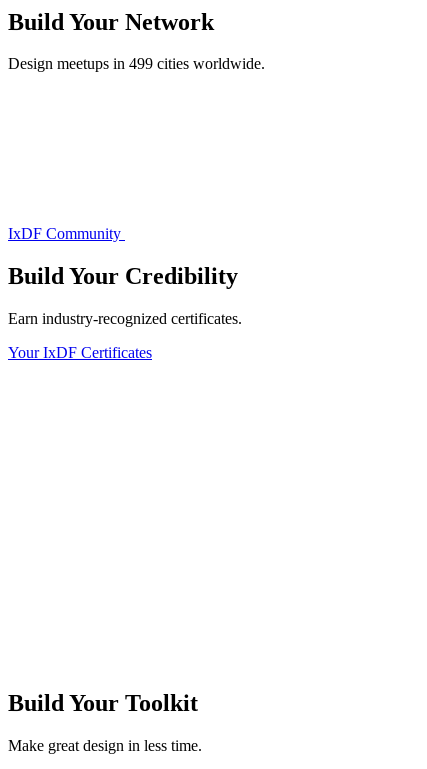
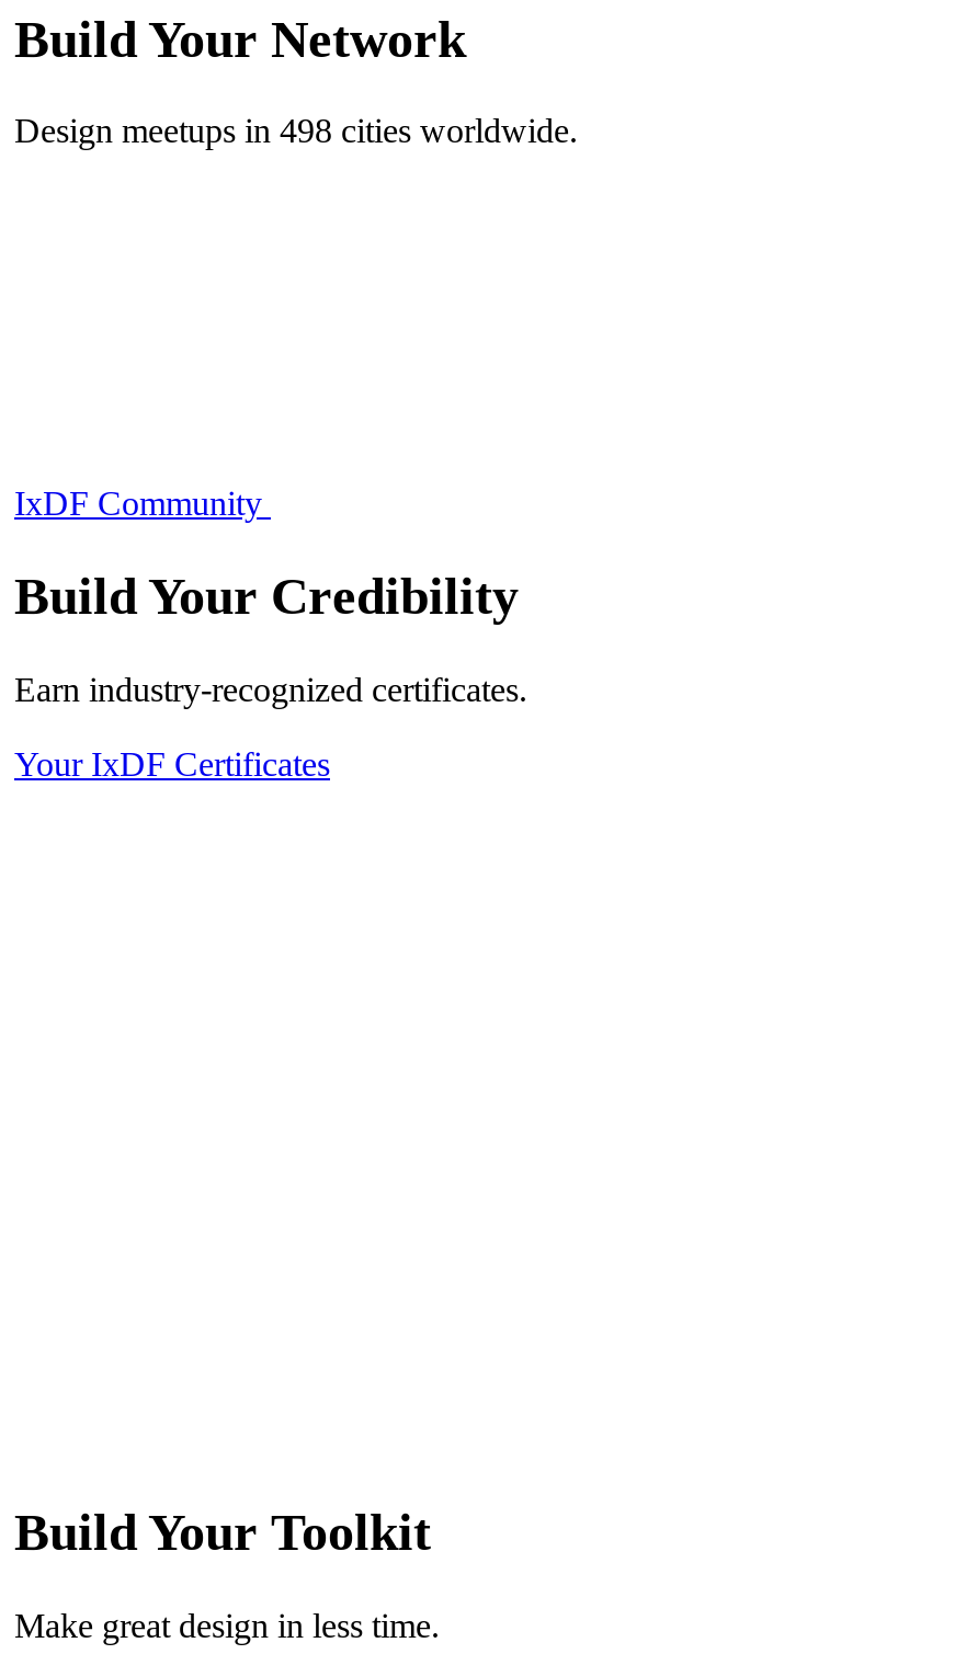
[8,55,265,72] Design meetups in 499 cities worldwide. -> [14,113,578,150] Design meetups in 498 cities worldwide.

